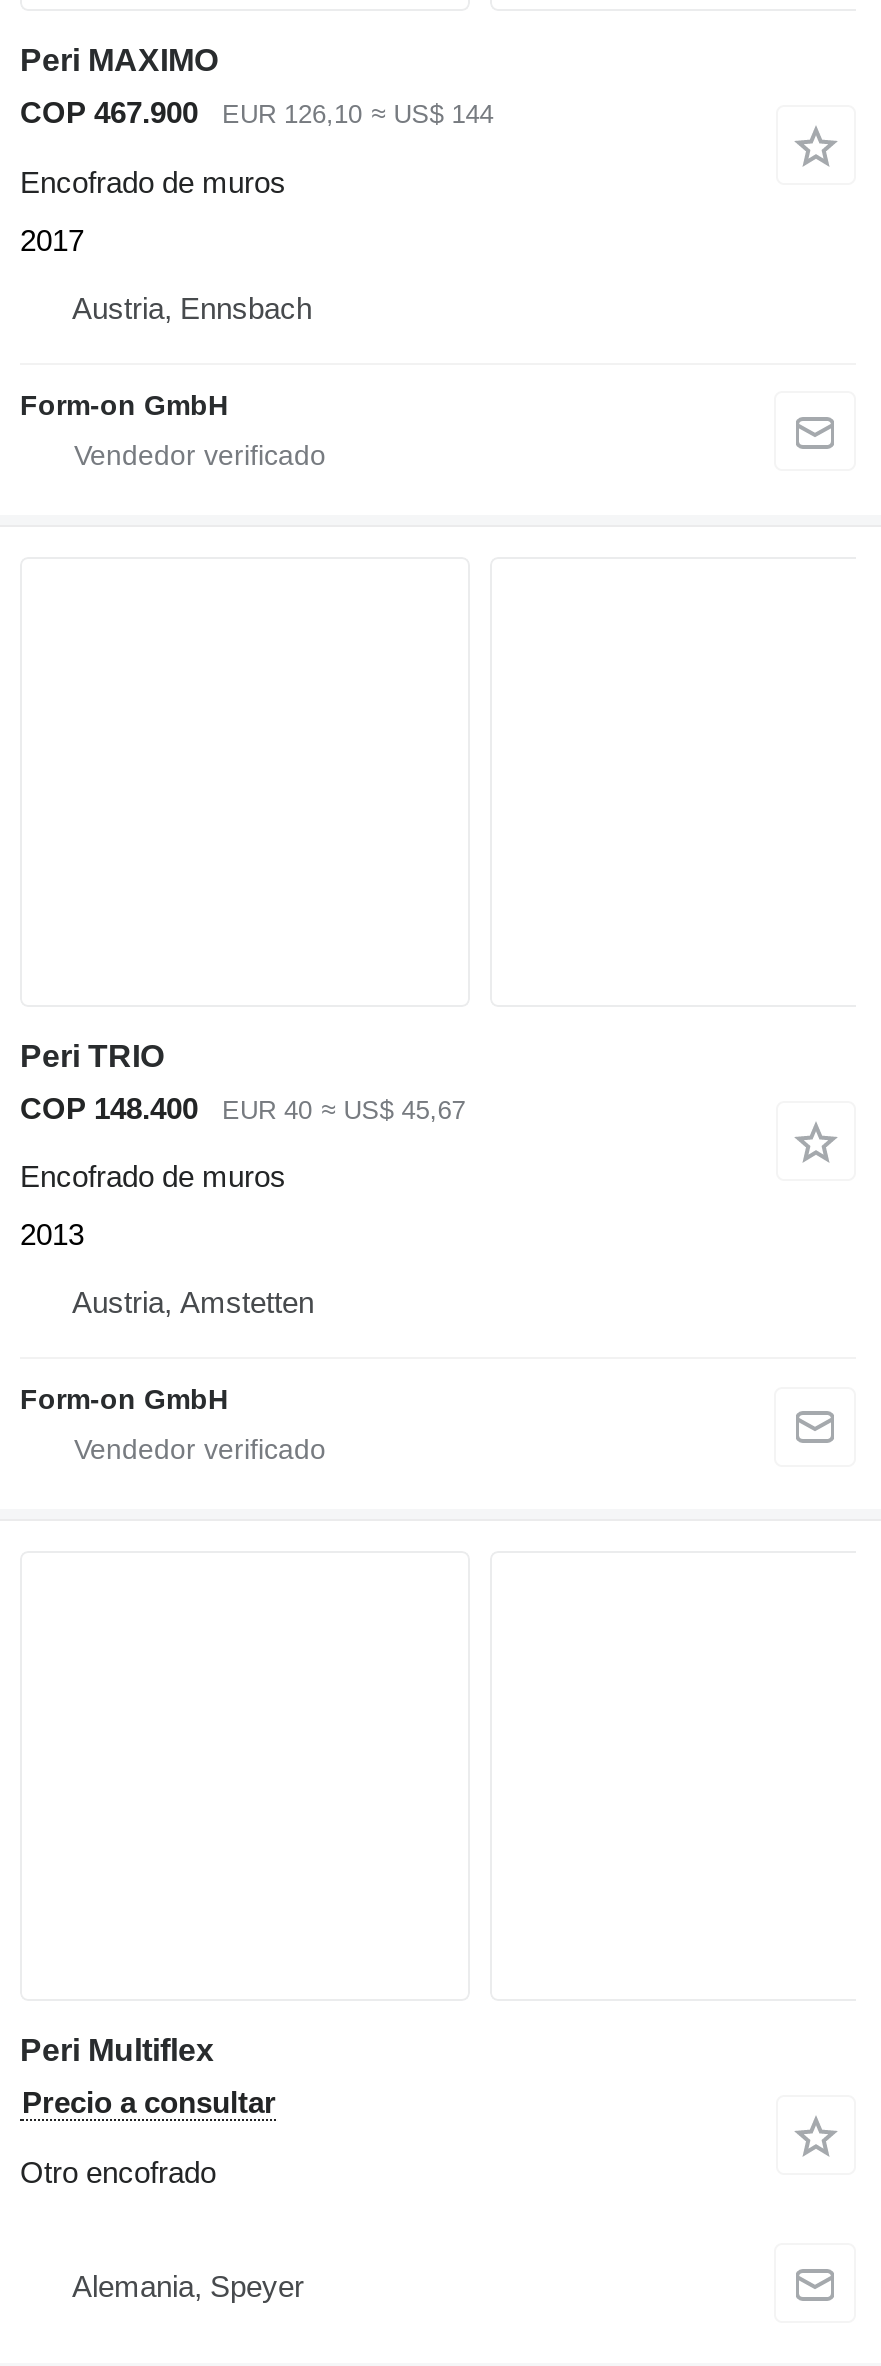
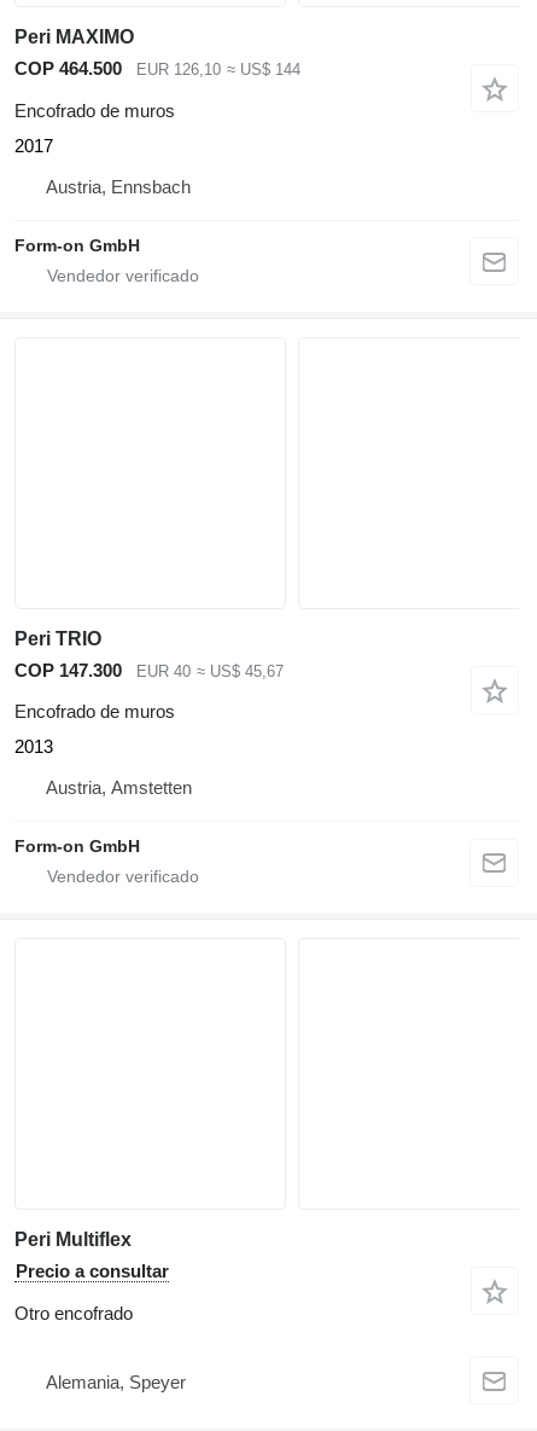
[20,95,198,129] COP 467.900 -> [14,58,122,79] COP 464.500
[20,1090,198,1124] COP 148.400 -> [14,659,122,680] COP 147.300

